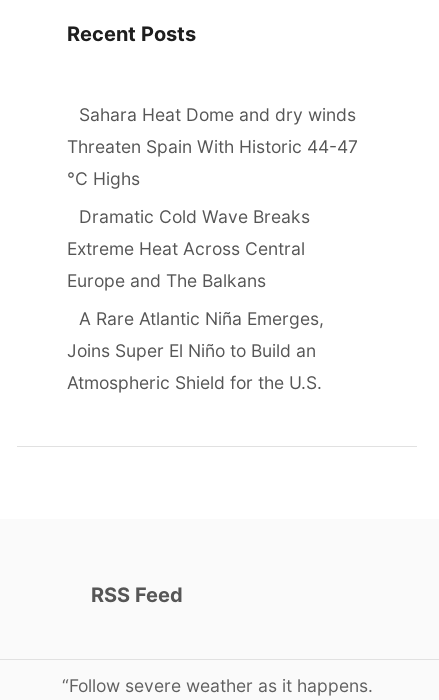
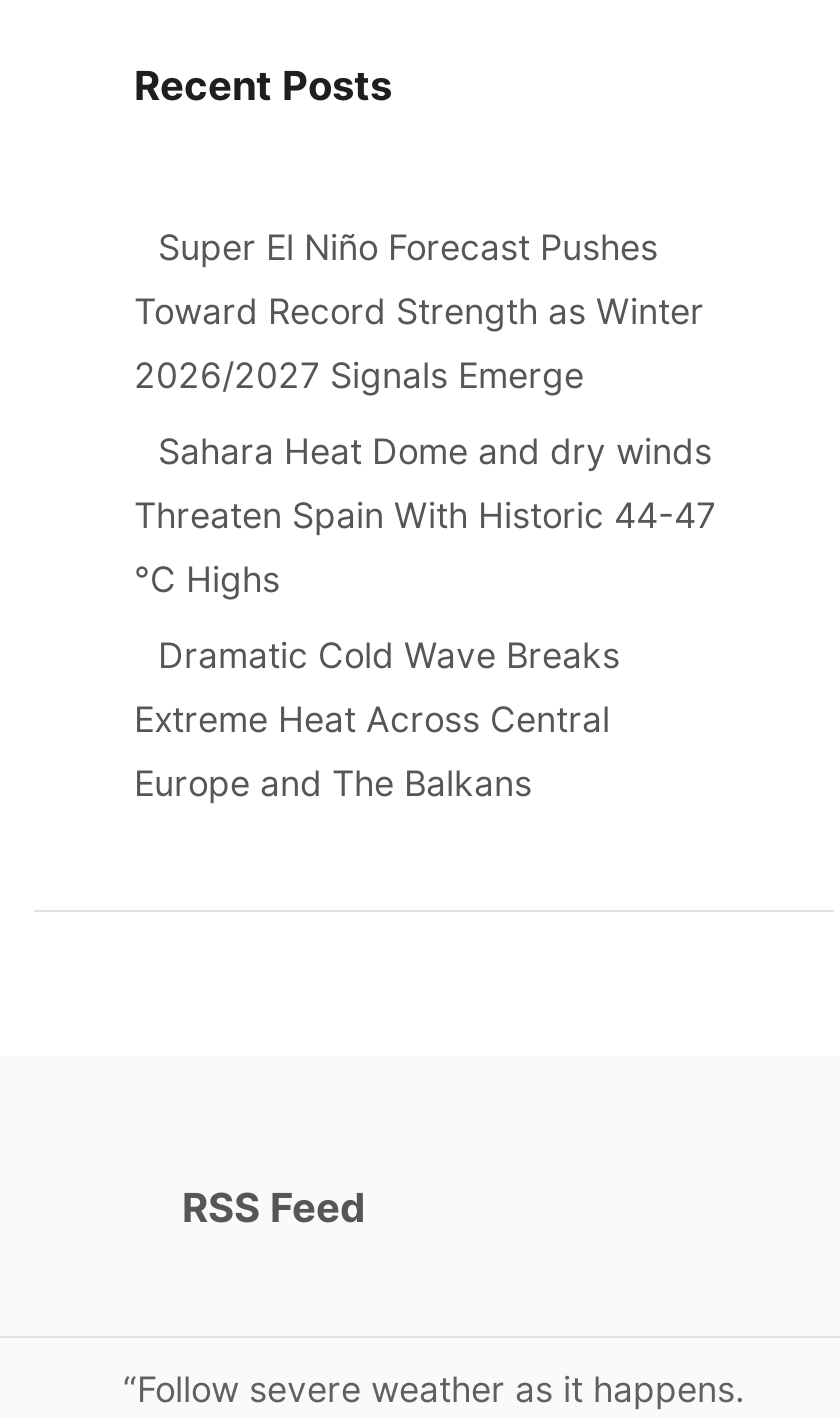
none -> [134,226,704,396] Super El Niño Forecast Pushes | Toward Record Strength as Winter | 2026/2027 Signals Emerge
moved [67,104,358,291] -> [134,430,716,804]: Sahara Heat Dome and dry winds | Threaten Spain With Historic 44-47 | °C Highs | Dramatic Cold Wave Breaks | Extreme Heat Across Central | Europe and The Balkans
[67,308,324,393] A Rare Atlantic Niña Emerges, | Joins Super El Niño to Build an | Atmospheric Shield for the U.S. -> none

